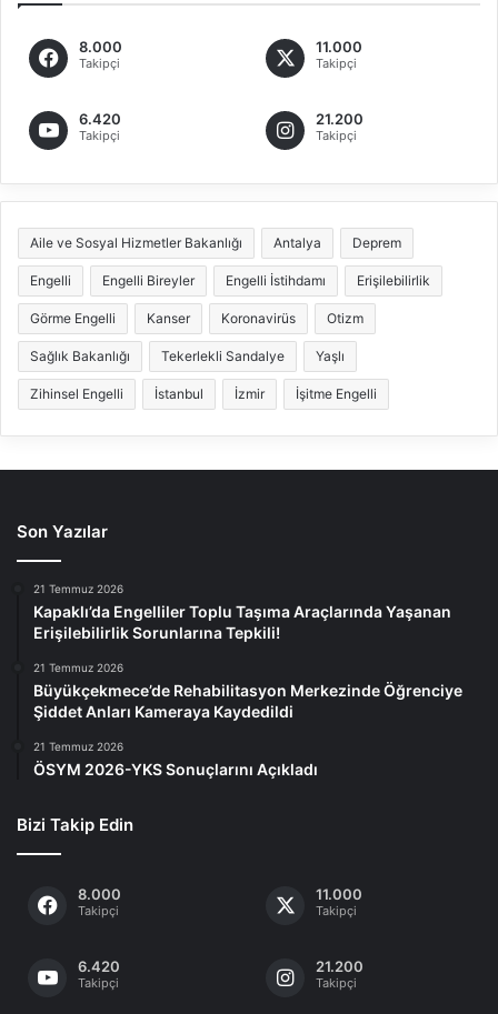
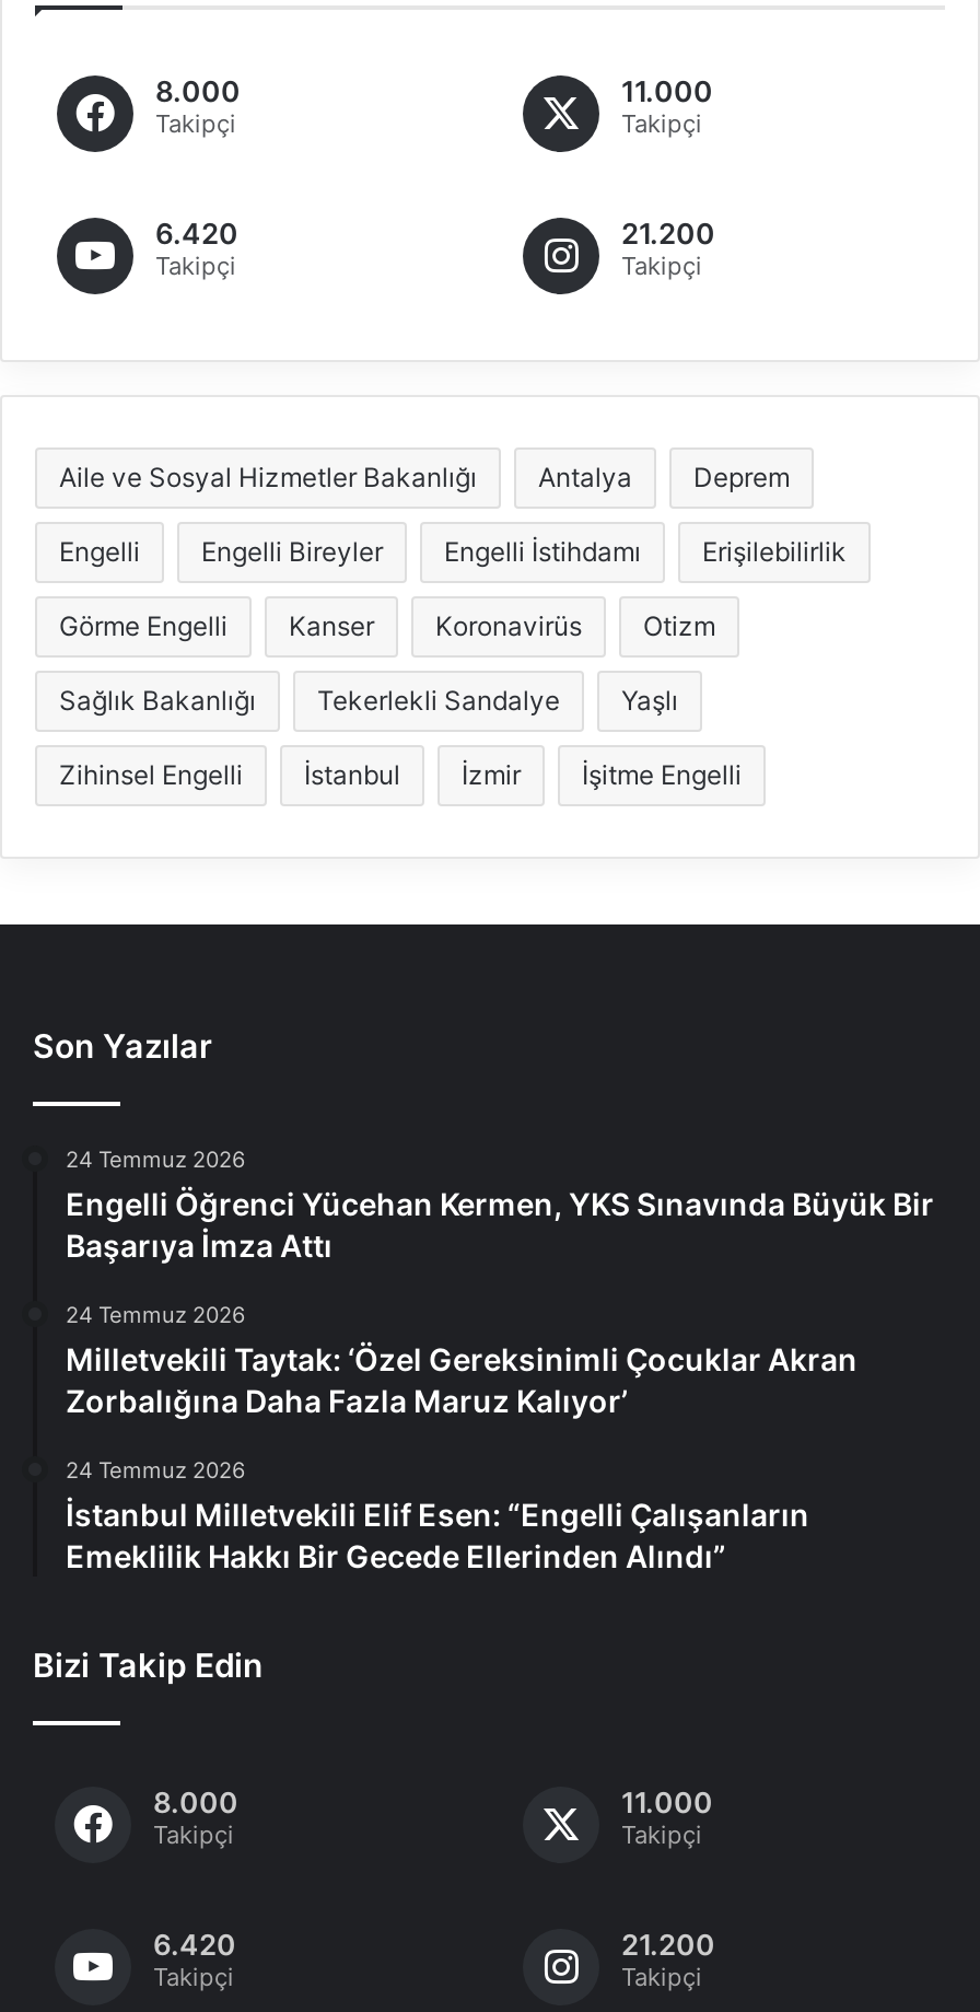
[33,582,451,642] 21 Temmuz 2026 | Kapaklı’da Engelliler Toplu Taşıma Araçlarında Yaşanan | Erişilebilirlik Sorunlarına Tepkili! -> [66,1146,934,1264] 24 Temmuz 2026 | Engelli Öğrenci Yücehan Kermen, YKS Sınavında Büyük Bir | Başarıya İmza Attı
[33,661,462,721] 21 Temmuz 2026 | Büyükçekmece’de Rehabilitasyon Merkezinde Öğrenciye | Şiddet Anları Kameraya Kaydedildi -> [66,1302,857,1420] 24 Temmuz 2026 | Milletvekili Taytak: ‘Özel Gereksinimli Çocuklar Akran | Zorbalığına Daha Fazla Maruz Kalıyor’
[33,740,318,779] 21 Temmuz 2026 | ÖSYM 2026-YKS Sonuçlarını Açıkladı -> [66,1457,809,1575] 24 Temmuz 2026 | İstanbul Milletvekili Elif Esen: “Engelli Çalışanların | Emeklilik Hakkı Bir Gecede Ellerinden Alındı”

